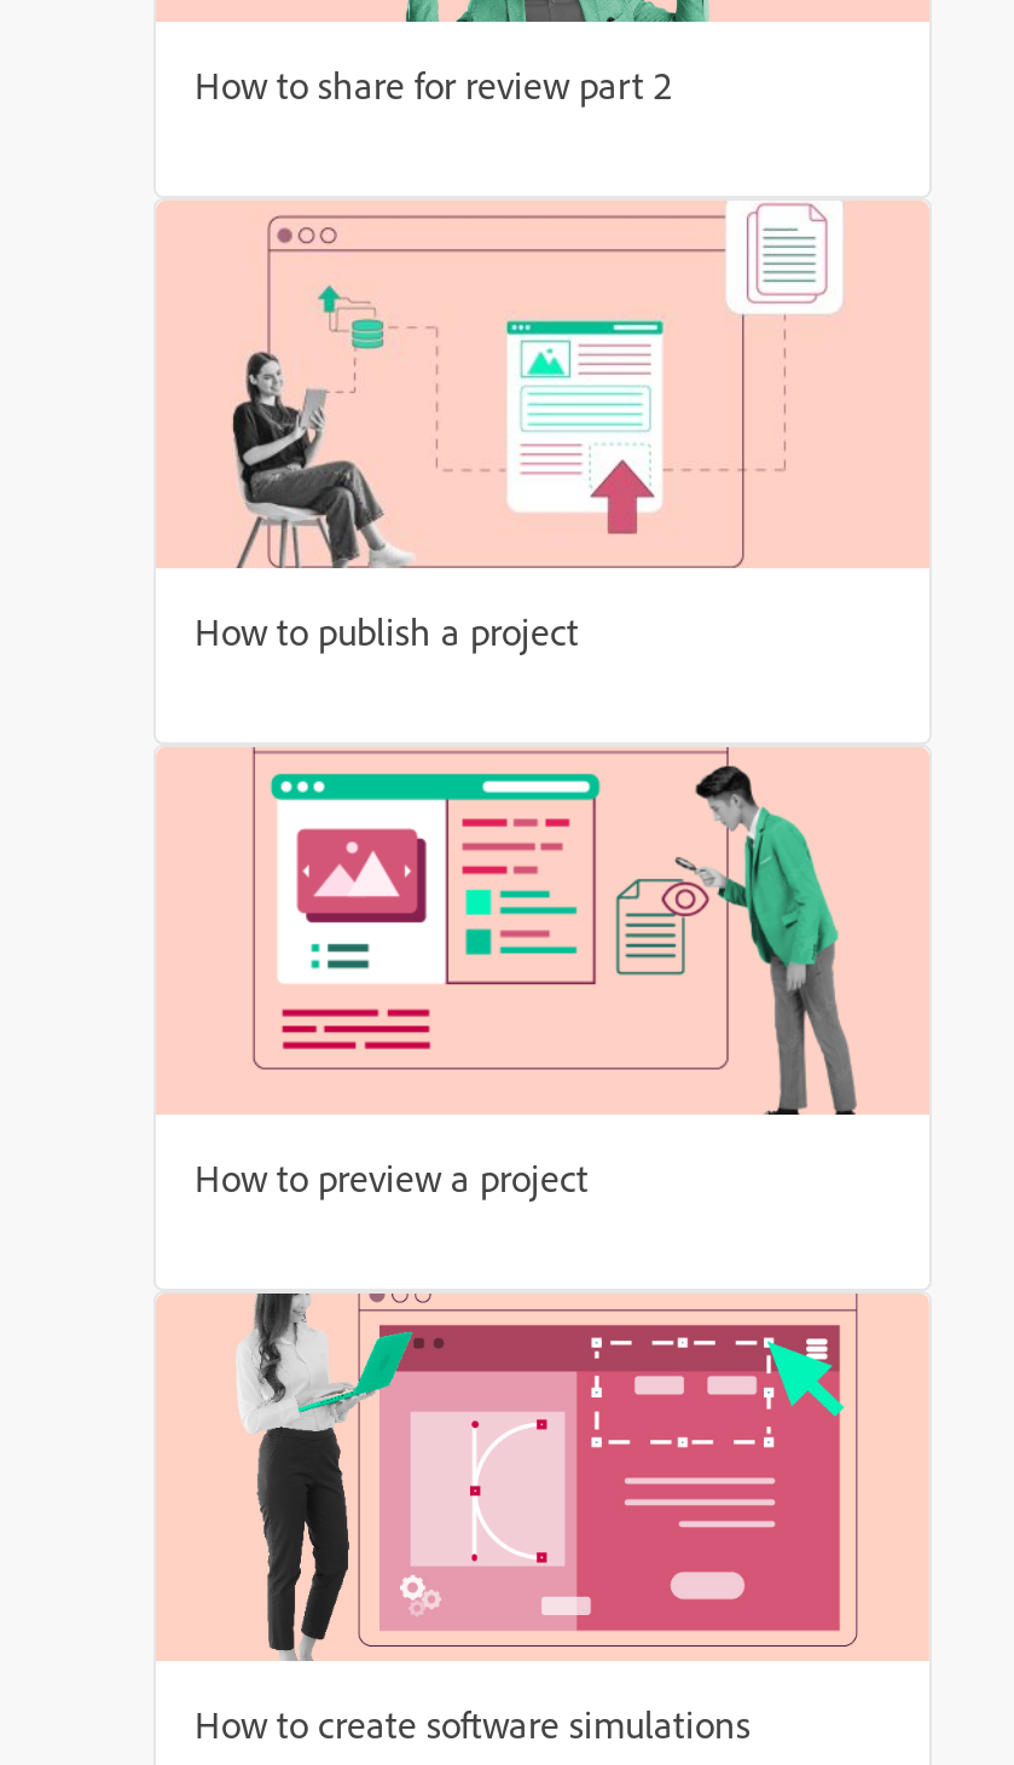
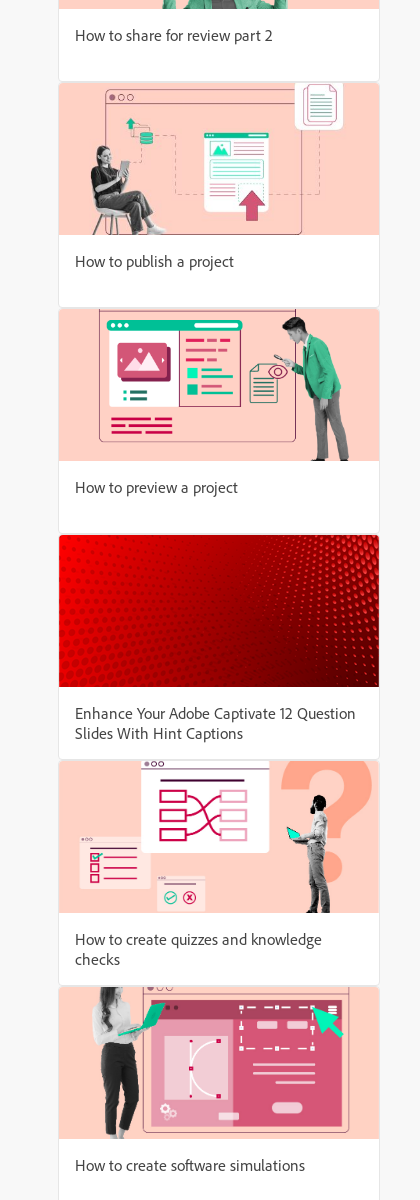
none -> [58,534,380,743] [image] | Enhance Your Adobe Captivate 12 Question | Slides With Hint Captions
none -> [75,761,372,969] [image] | How to create quizzes and knowledge | checks

